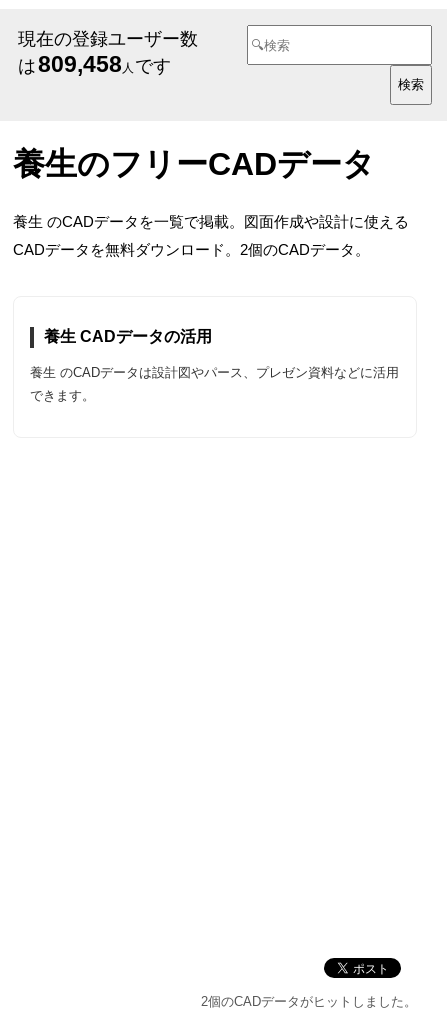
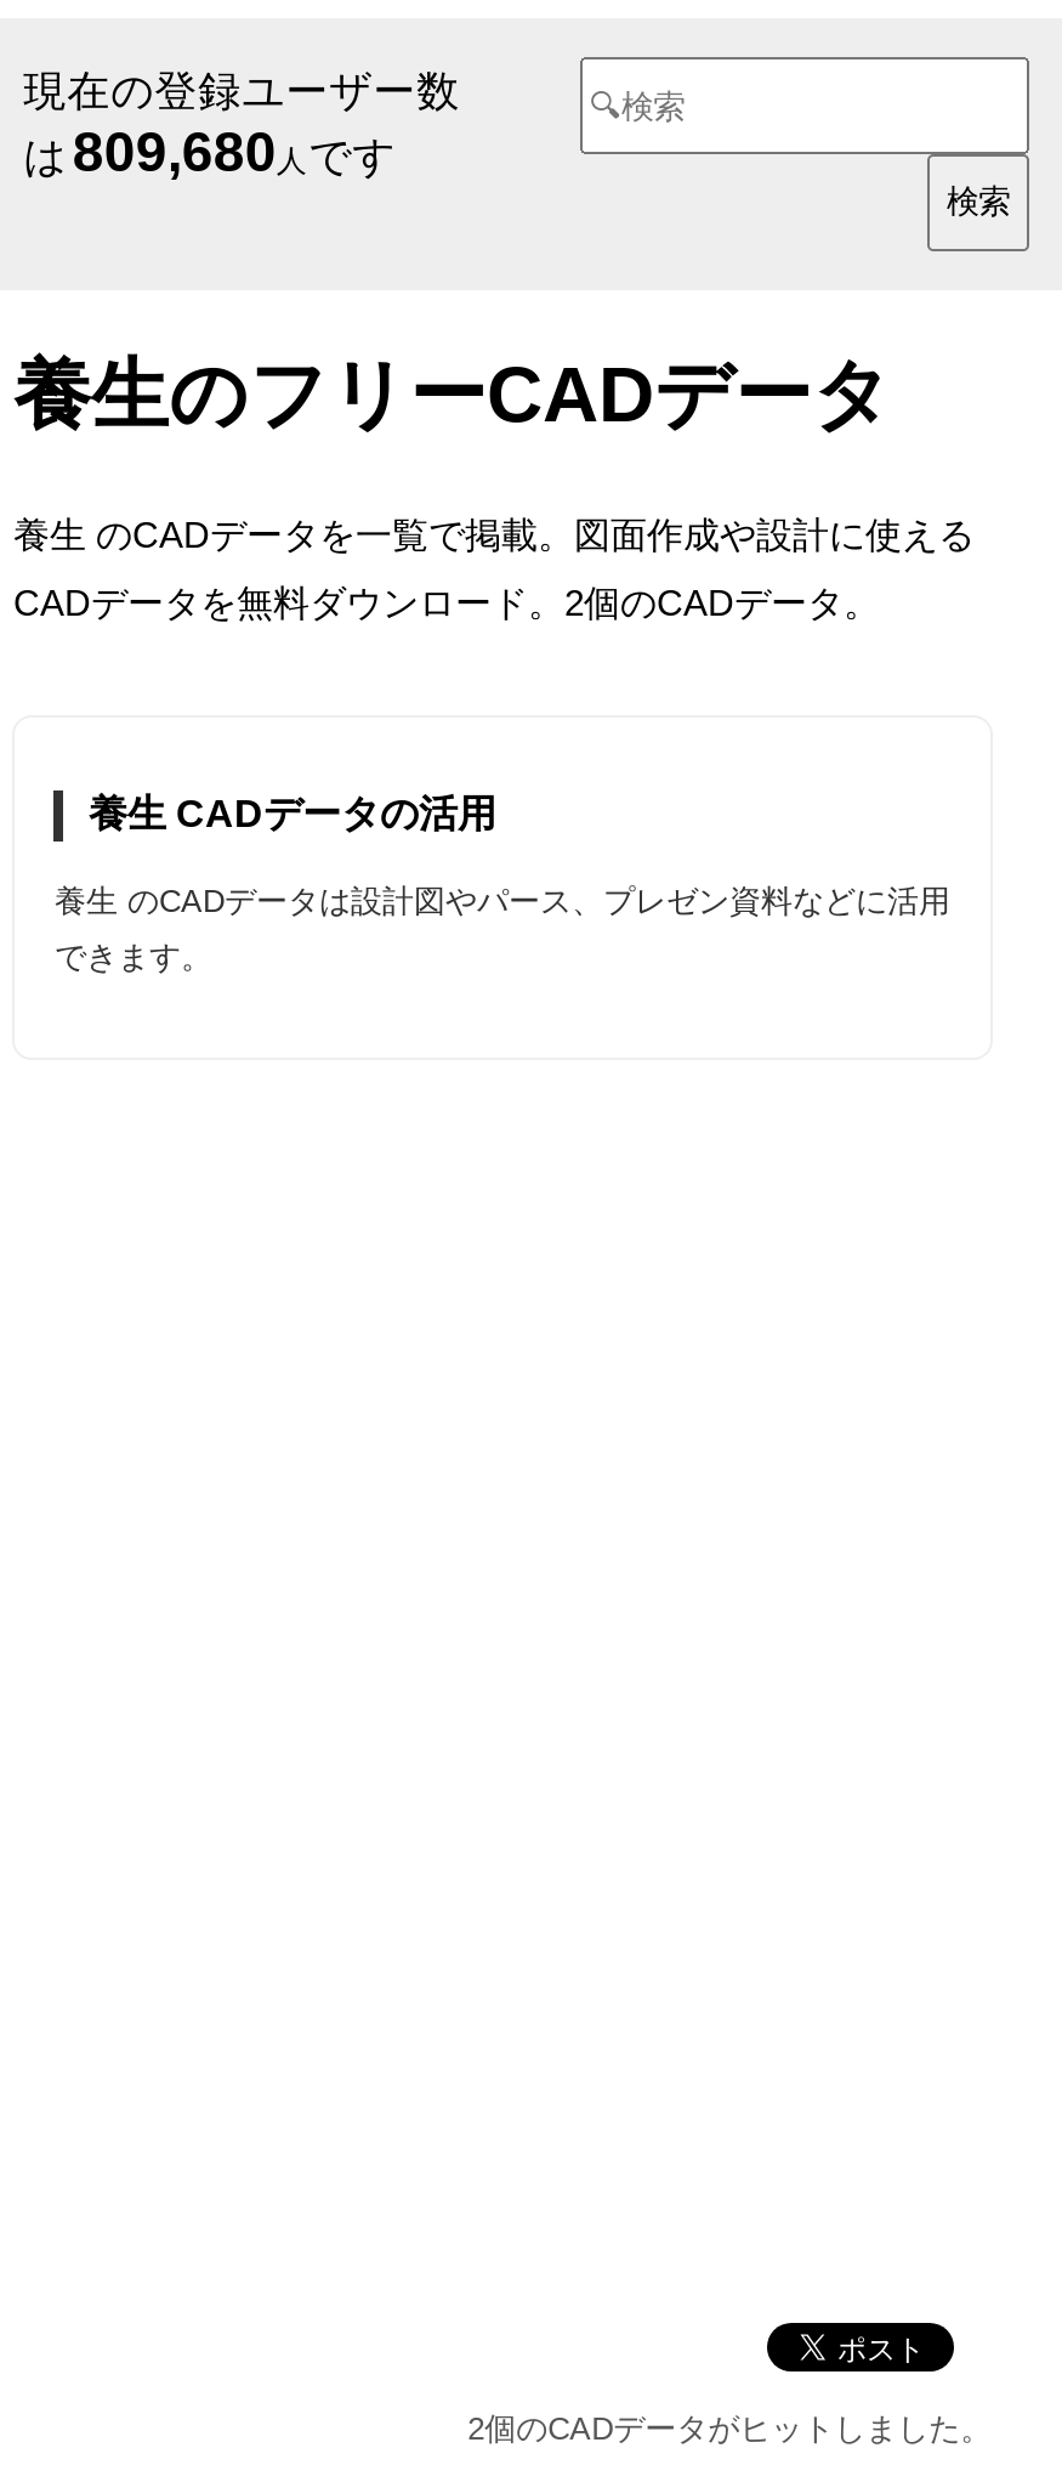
[18,51,171,77] は 809,458人 です -> [23,120,396,183] は 809,680人 です

